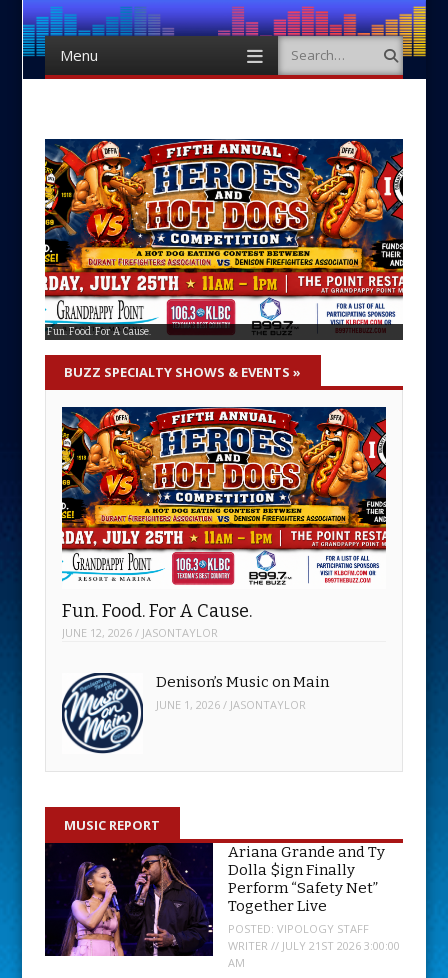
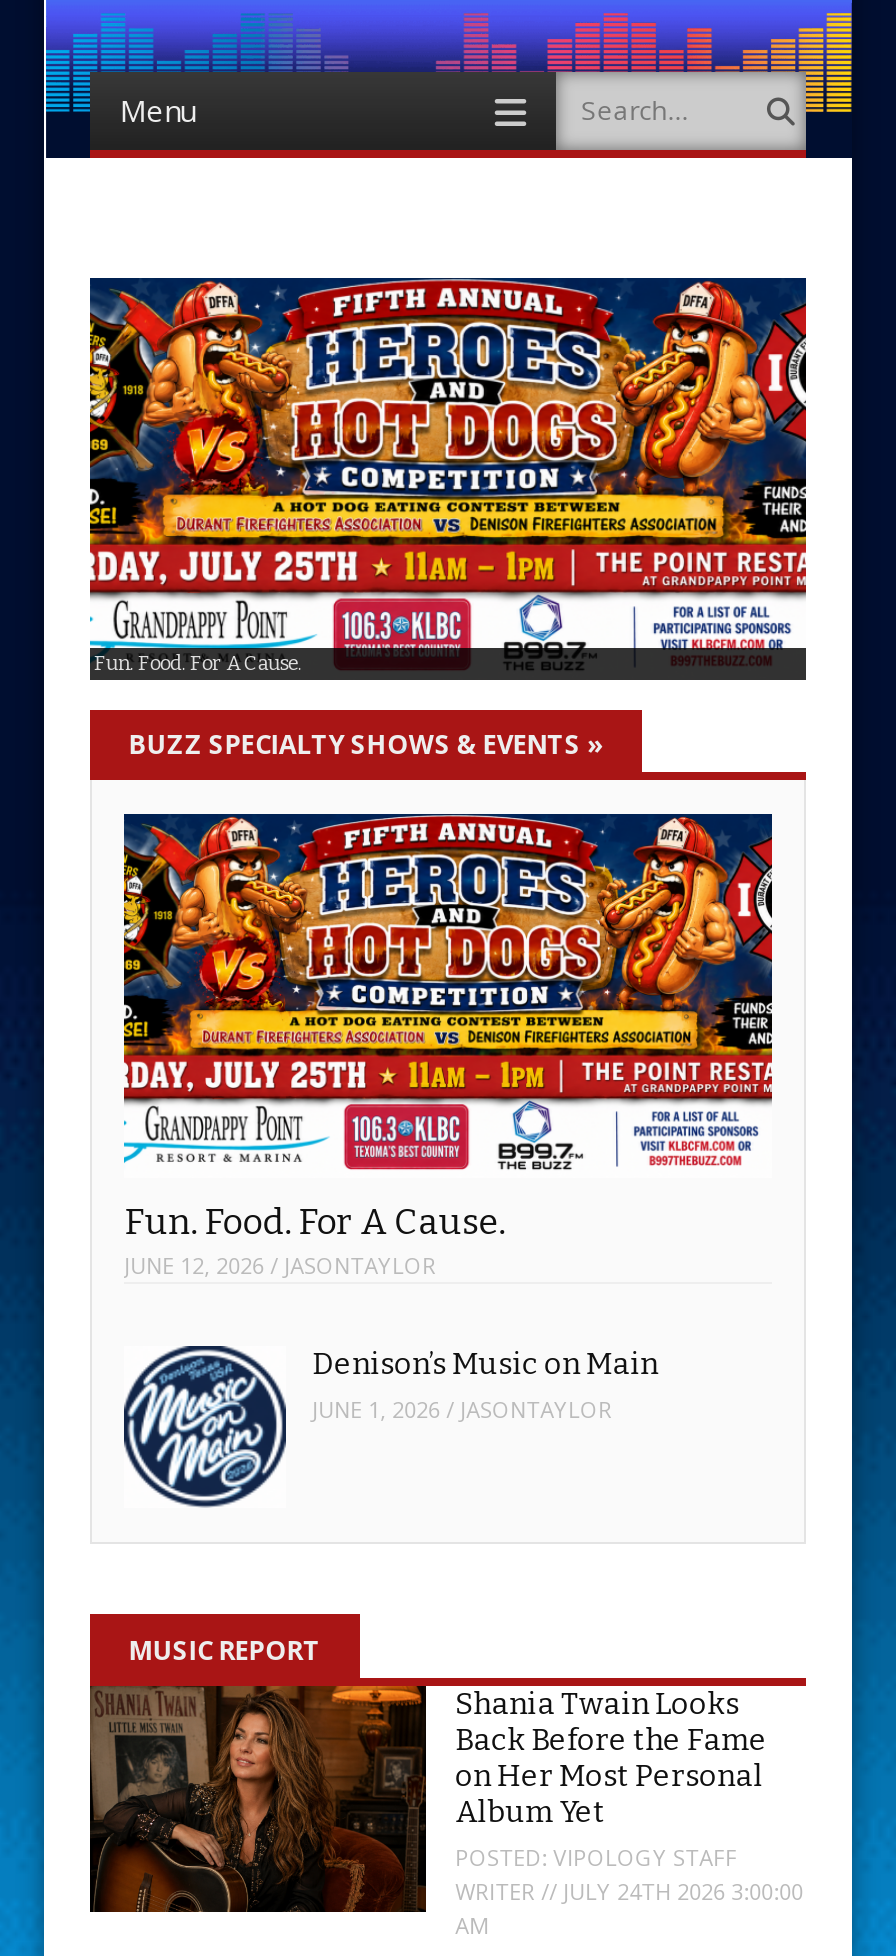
[45,842,385,957] [image] | Ariana Grande and Ty | Dolla $ign Finally | Perform “Safety Net” | Together Live -> [90,1686,767,1914] [image] | Shania Twain Looks | Back Before the Fame | on Her Most Personal | Album Yet
[228,938,400,953] WRITER // JULY 21ST 2026 3:00:00 -> [455,1876,803,1906] WRITER // JULY 24TH 2026 3:00:00

